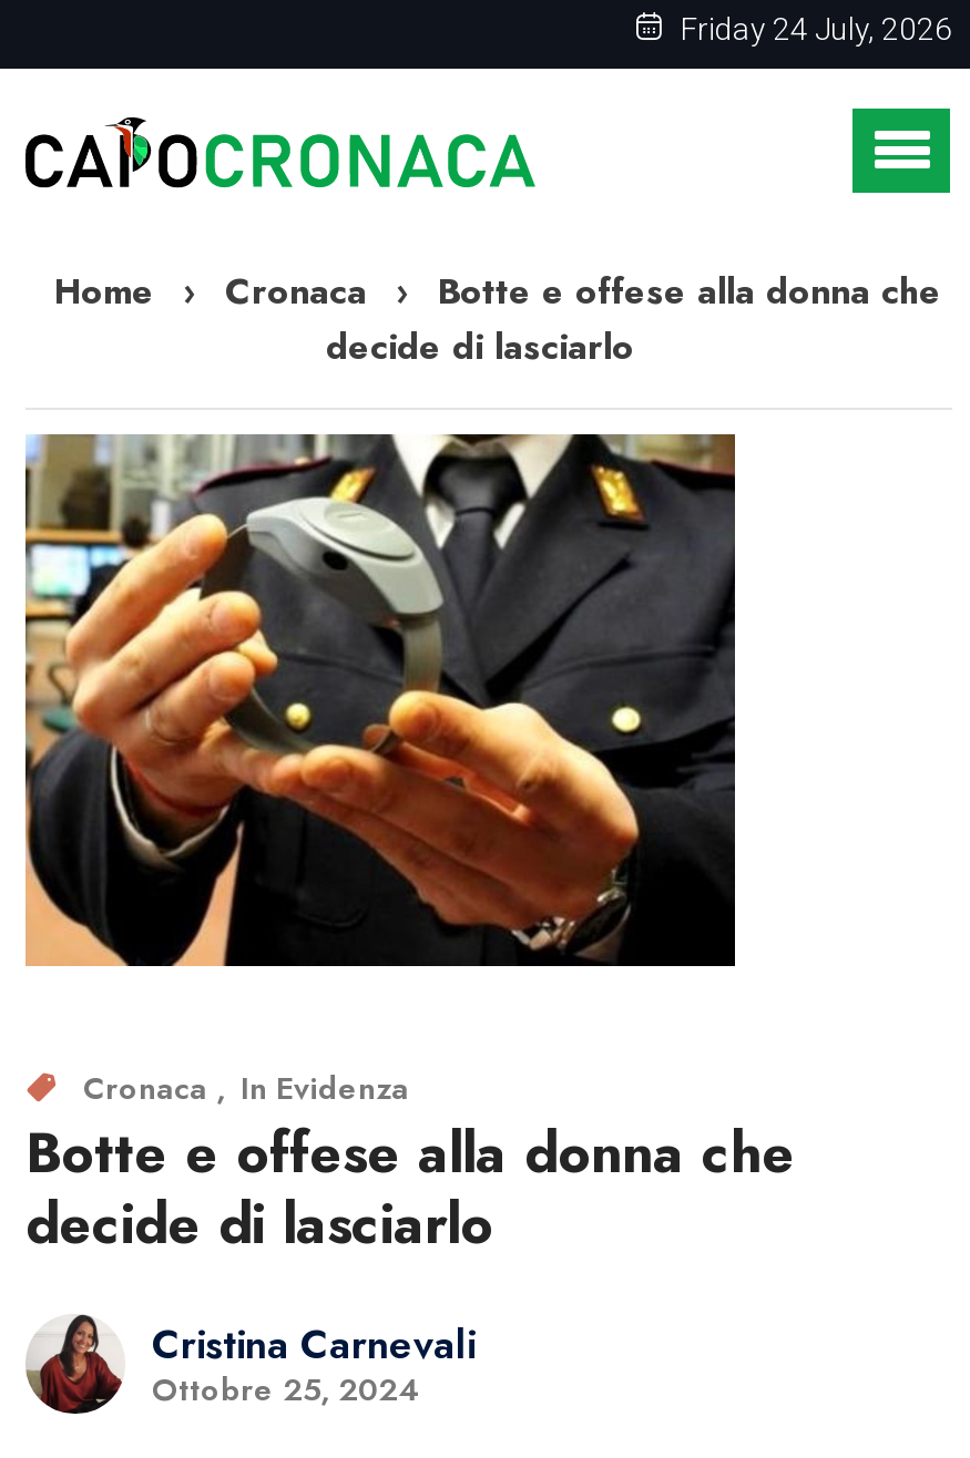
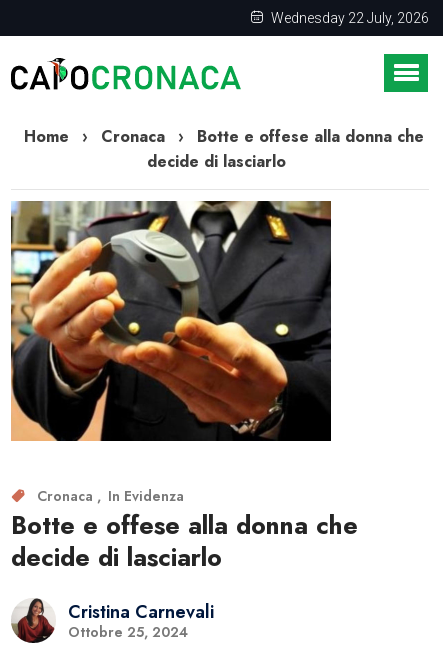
[680,11,952,47] Friday 24 July, 2026 -> [271,10,429,26] Wednesday 22 July, 2026

